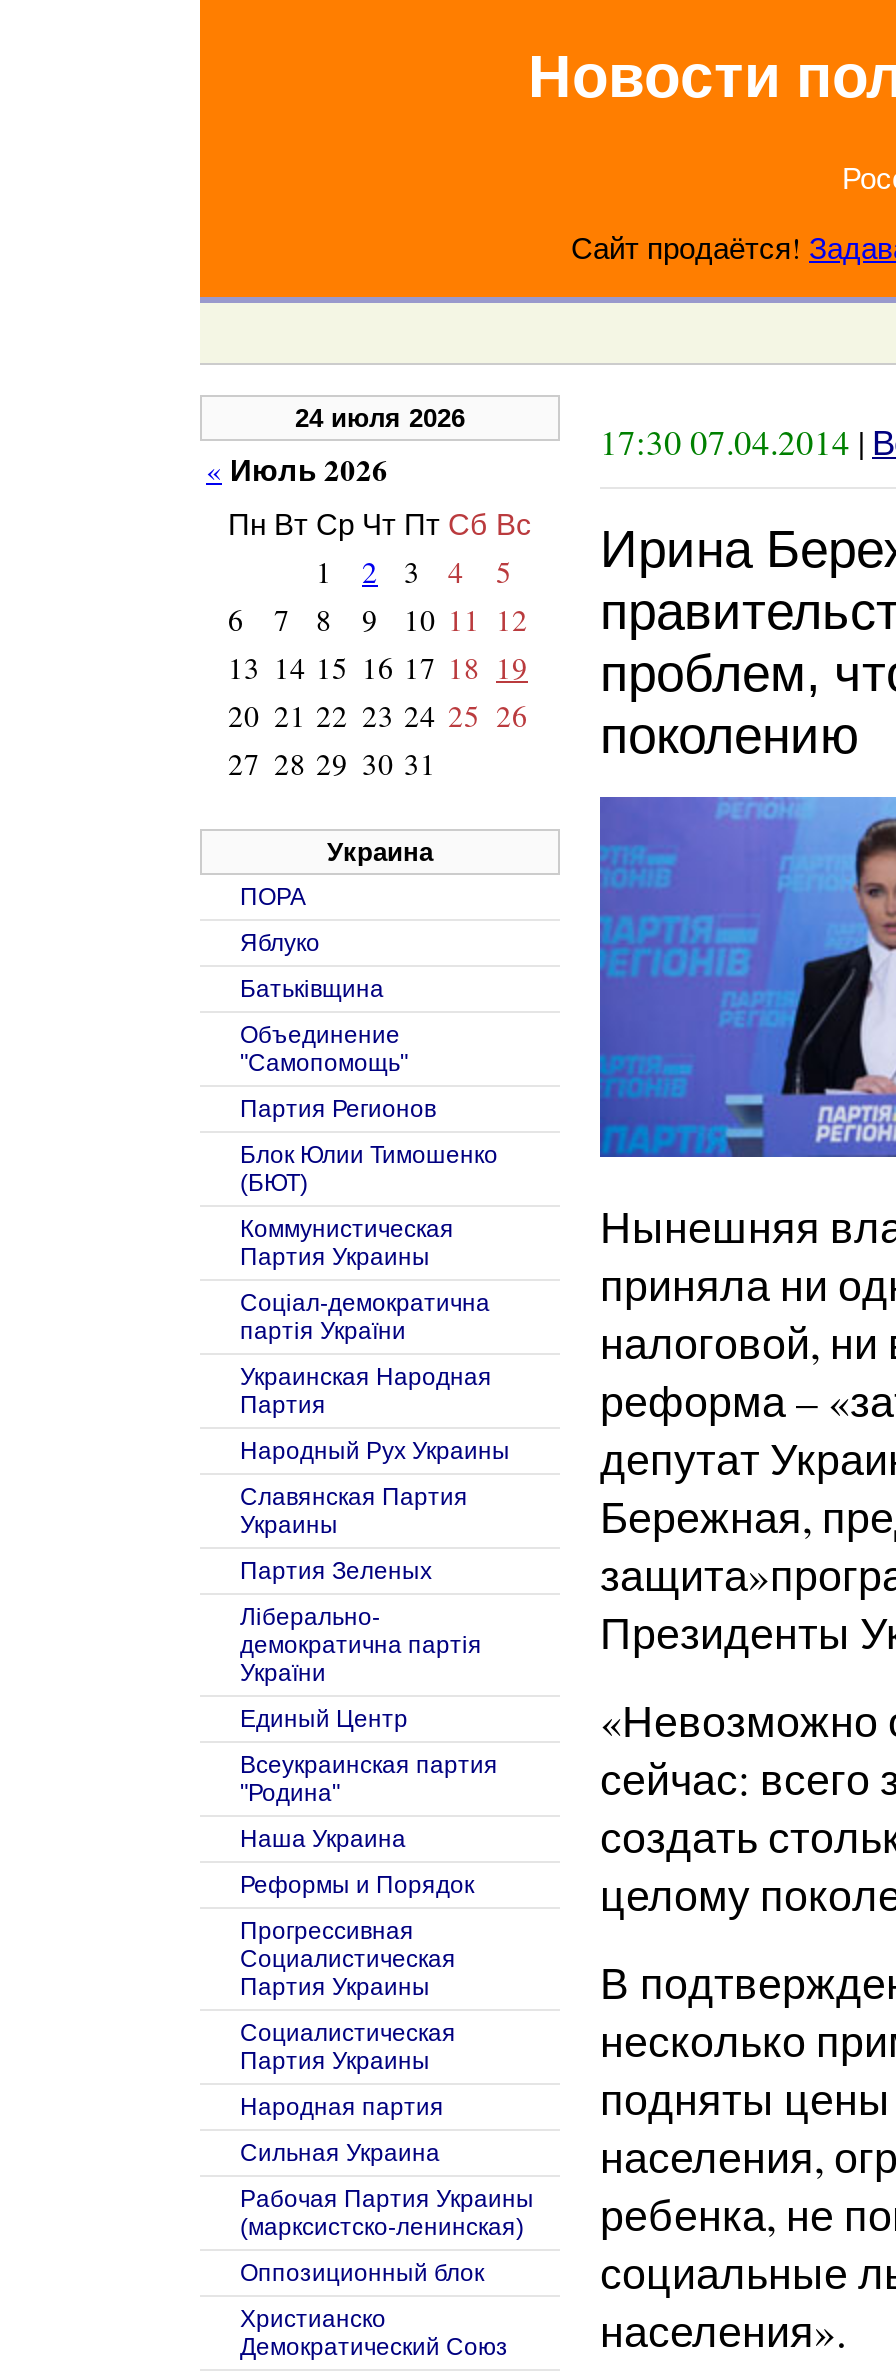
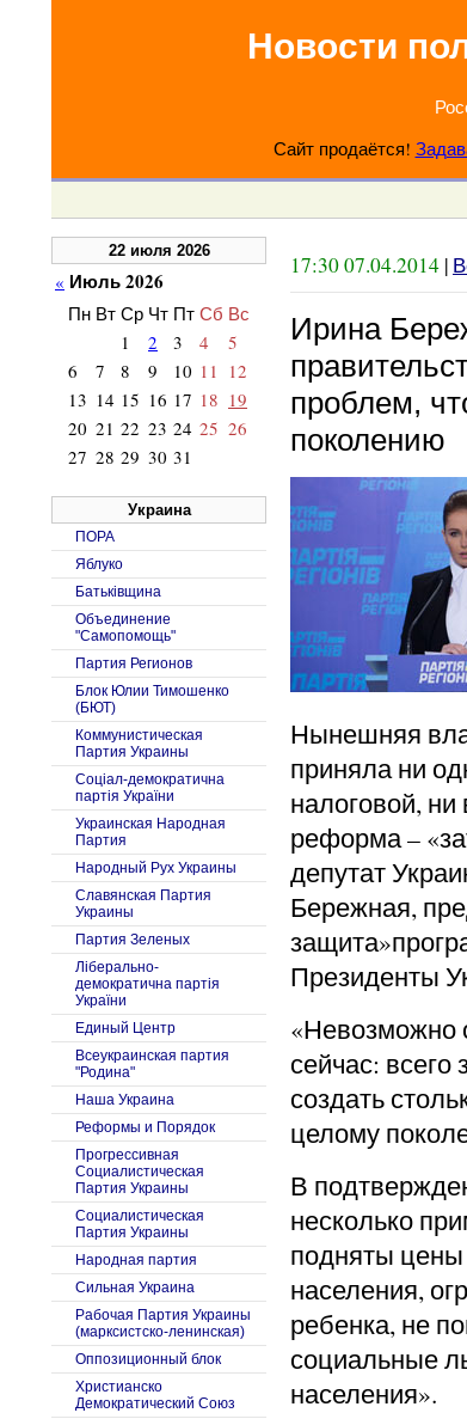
[295,403,465,433] 24 июля 2026 -> [108,242,210,260] 22 июля 2026

